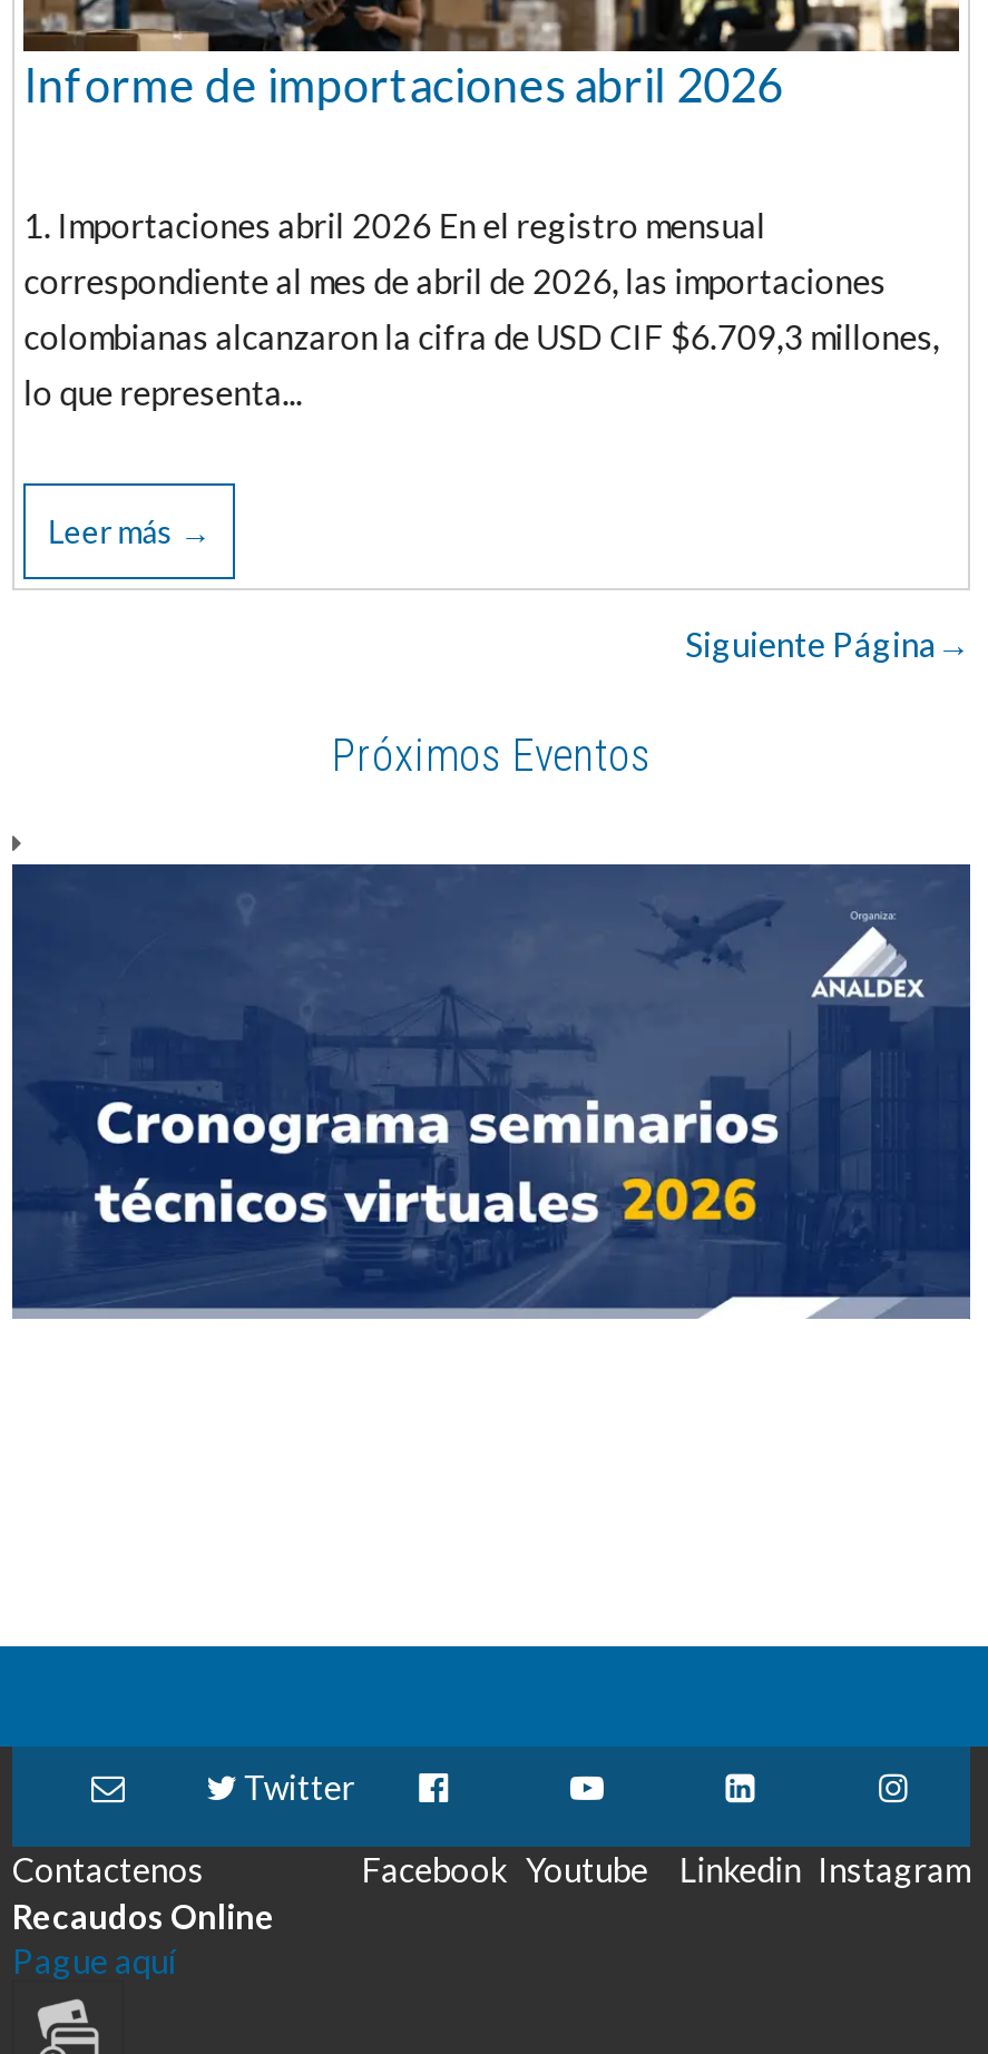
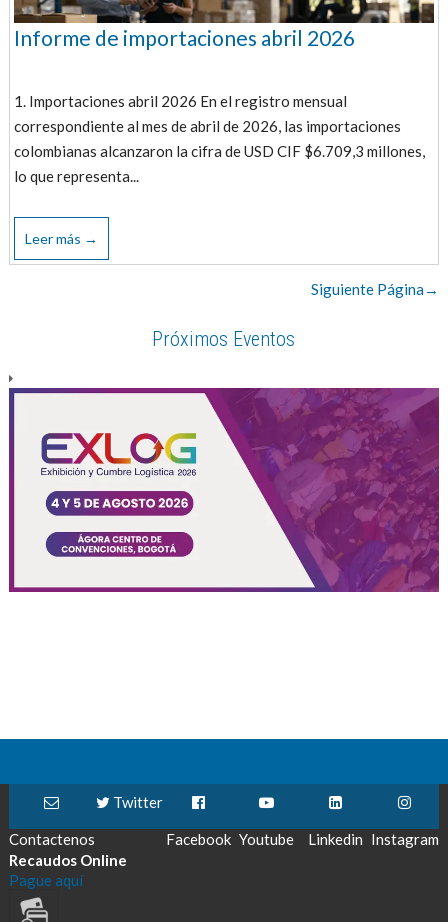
[10,864,972,1319] [image] -> [8,388,440,593] [image]

